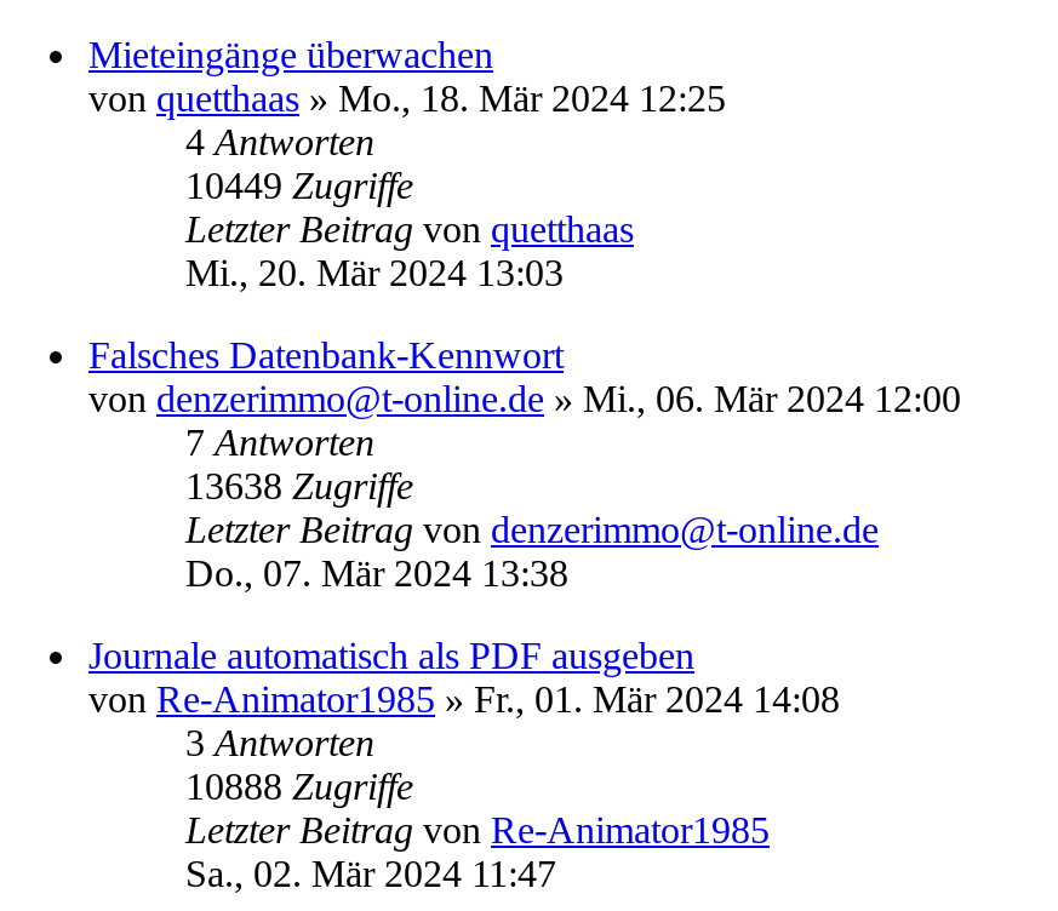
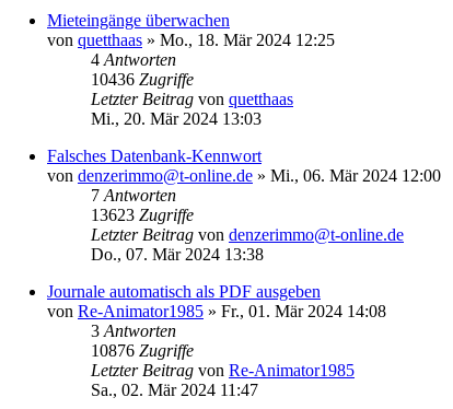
[185,165,413,206] 10449 Zugriffe -> [91,70,194,88] 10436 Zugriffe
[185,465,413,506] 13638 Zugriffe -> [91,205,194,224] 13623 Zugriffe
[185,765,413,807] 10888 Zugriffe -> [91,341,194,360] 10876 Zugriffe

